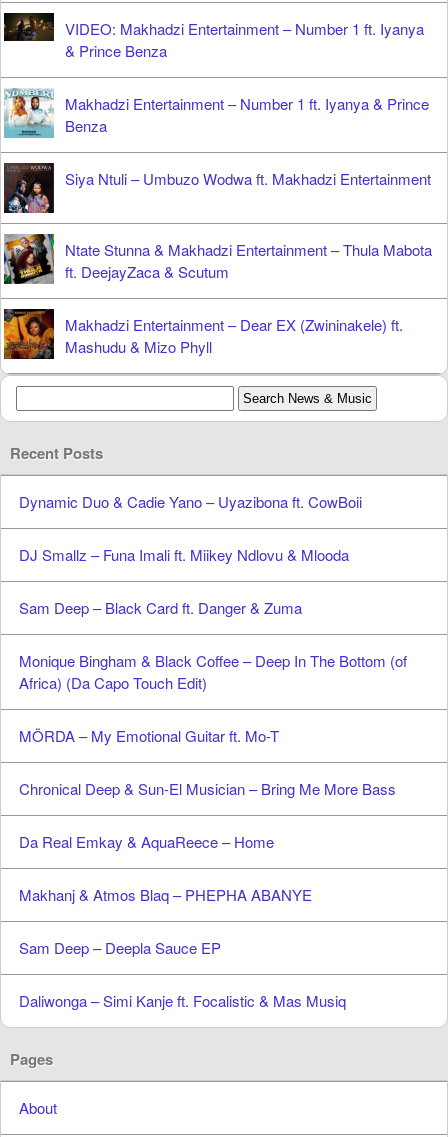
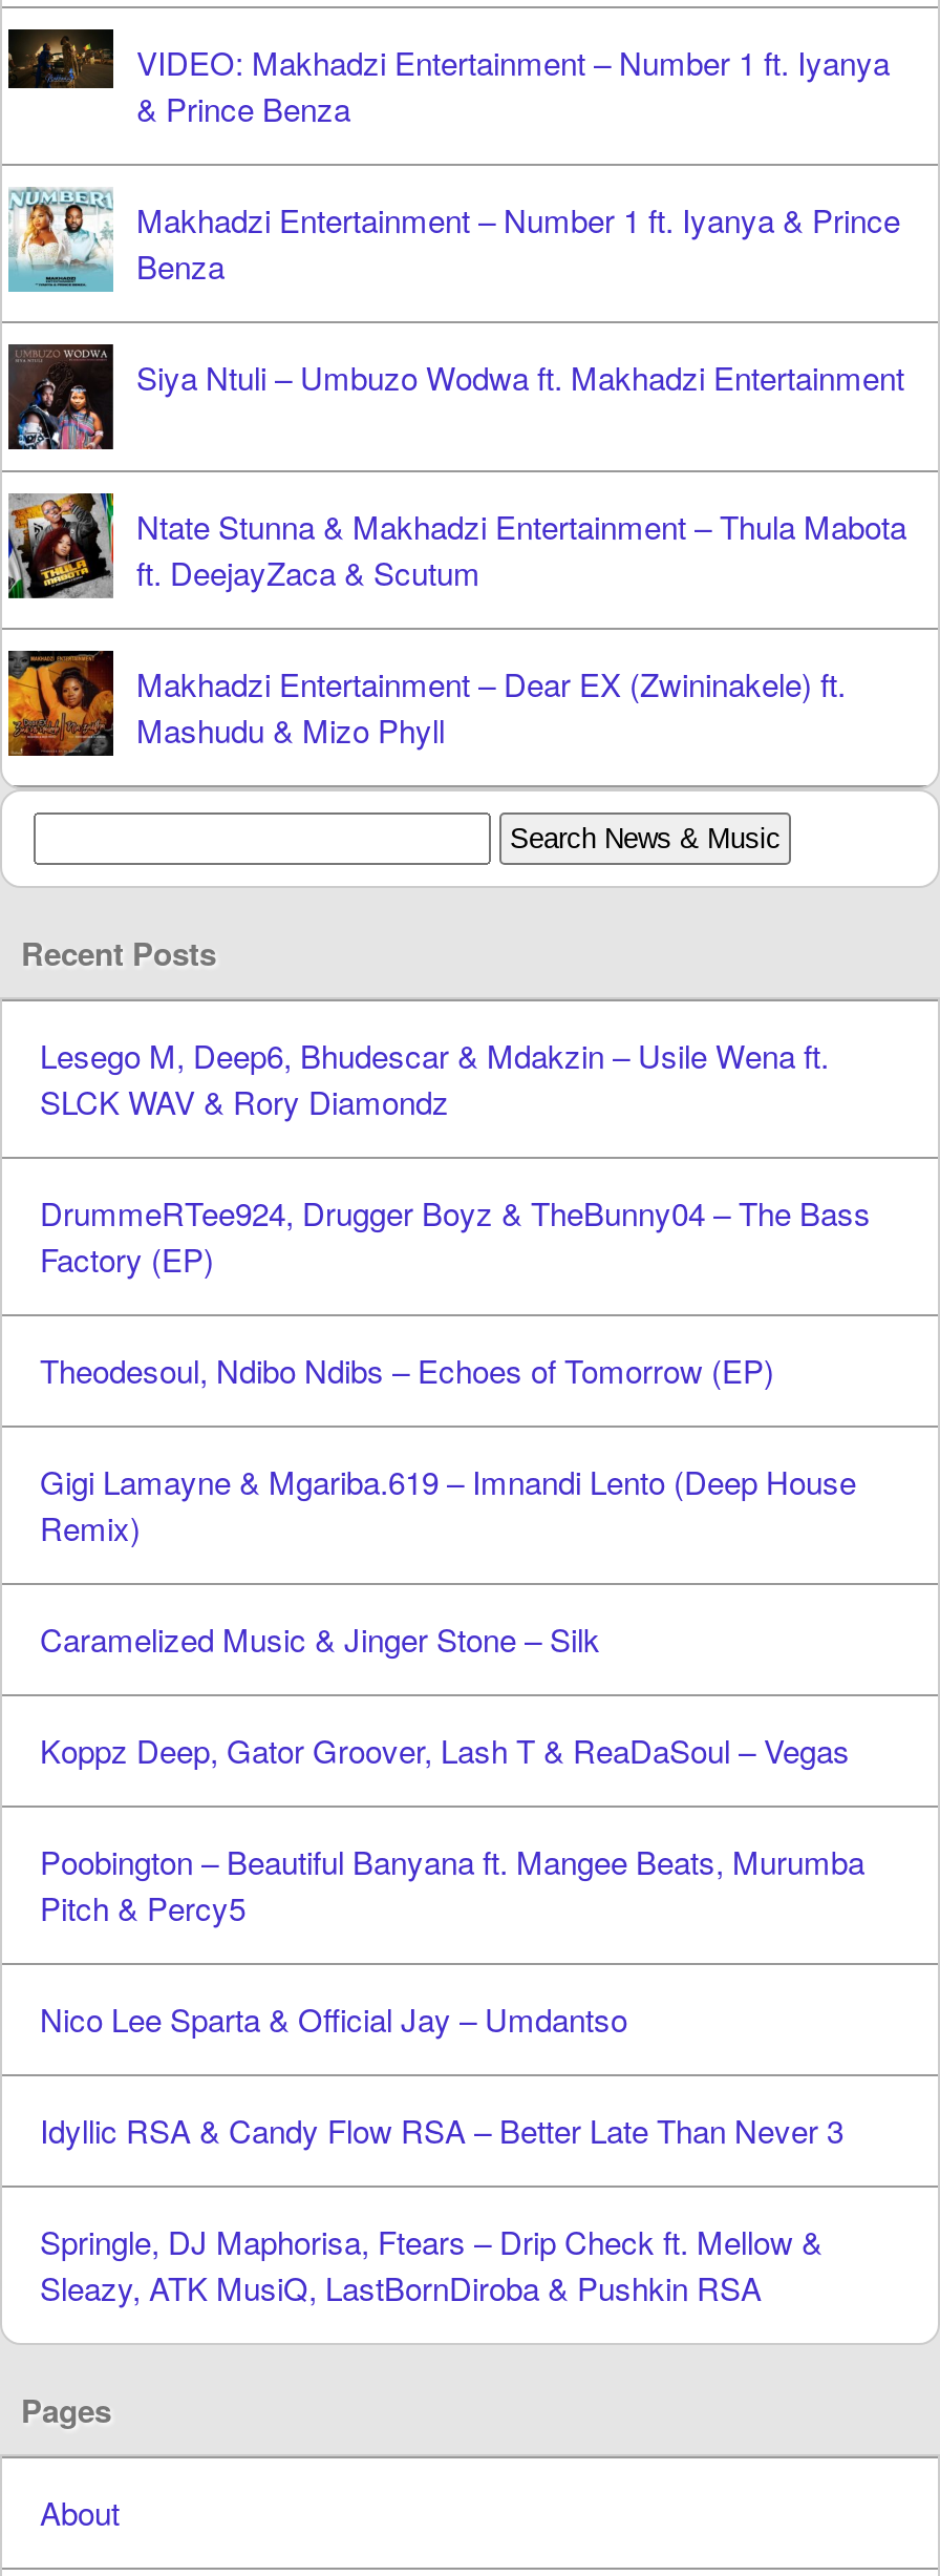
[19,491,362,512] Dynamic Duo & Cadie Yano – Uyazibona ft. CowBoii -> [40,1033,829,1123] Lesego M, Deep6, Bhudescar & Mdakzin – Usile Wena ft. | SLCK WAV & Rory Diamondz
[19,544,349,565] DJ Smallz – Funa Imali ft. Miikey Ndlovu & Mlooda -> [40,1190,871,1281] DrummeRTee924, Drugger Boyz & TheBunny04 – The Bass | Factory (EP)
[19,597,302,618] Sam Deep – Black Card ft. Danger & Zuma -> [40,1348,774,1392] Theodesoul, Ndibo Ndibs – Echoes of Tomorrow (EP)
[19,650,407,693] Monique Bingham & Black Coffee – Deep In The Bottom (of | Africa) (Da Capo Touch Edit) -> [40,1459,856,1549] Gigi Lamayne & Mgariba.619 – Imnandi Lento (Deep House | Remix)
[19,725,279,746] MÖRDA – My Emotional Guitar ft. Mo-T -> [40,1617,600,1661] Caramelized Music & Jinger Stone – Silk
[19,778,396,799] Chronical Deep & Sun-El Musician – Bring Me More Bass -> [40,1728,850,1772] Koppz Deep, Gator Groover, Lash T & ReaDaSoul – Vegas
[19,831,274,852] Da Real Emkay & AquaReece – Home -> [40,1839,864,1929] Poobington – Beautiful Banyana ft. Mangee Beats, Murumba | Pitch & Percy5
[19,884,312,905] Makhanj & Atmos Blaq – PHEPHA ABANYE -> [40,1997,627,2041] Nico Lee Sparta & Official Jay – Umdantso
[19,937,221,958] Sam Deep – Deepla Sauce EP -> [40,2108,843,2152] Idyllic RSA & Candy Flow RSA – Better Late Than Never 3
[19,990,346,1011] Daliwonga – Simi Kanje ft. Focalistic & Mas Musiq -> [40,2219,822,2309] Springle, DJ Maphorisa, Ftears – Drip Check ft. Mellow & | Sleazy, ATK MusiQ, LastBornDiroba & Pushkin RSA

